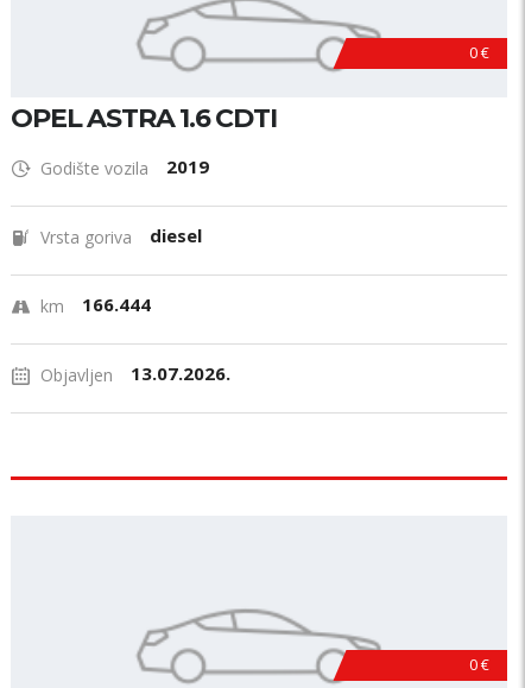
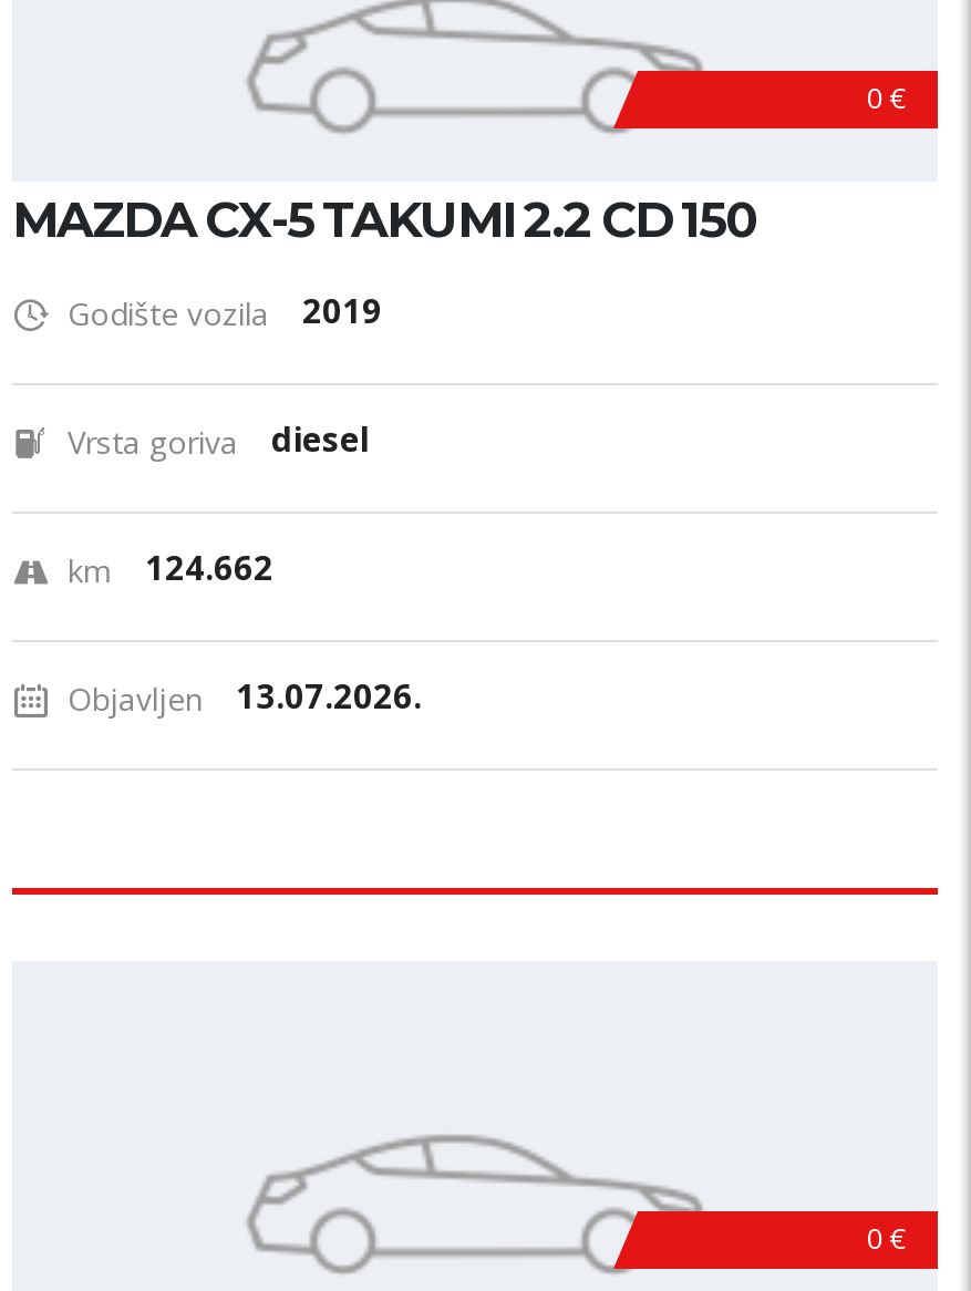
[11,102,277,134] OPEL ASTRA 1.6 CDTI -> [12,190,756,250] MAZDA CX-5 TAKUMI 2.2 CD 150
[40,292,151,317] km 166.444 -> [68,545,273,591] km 124.662

